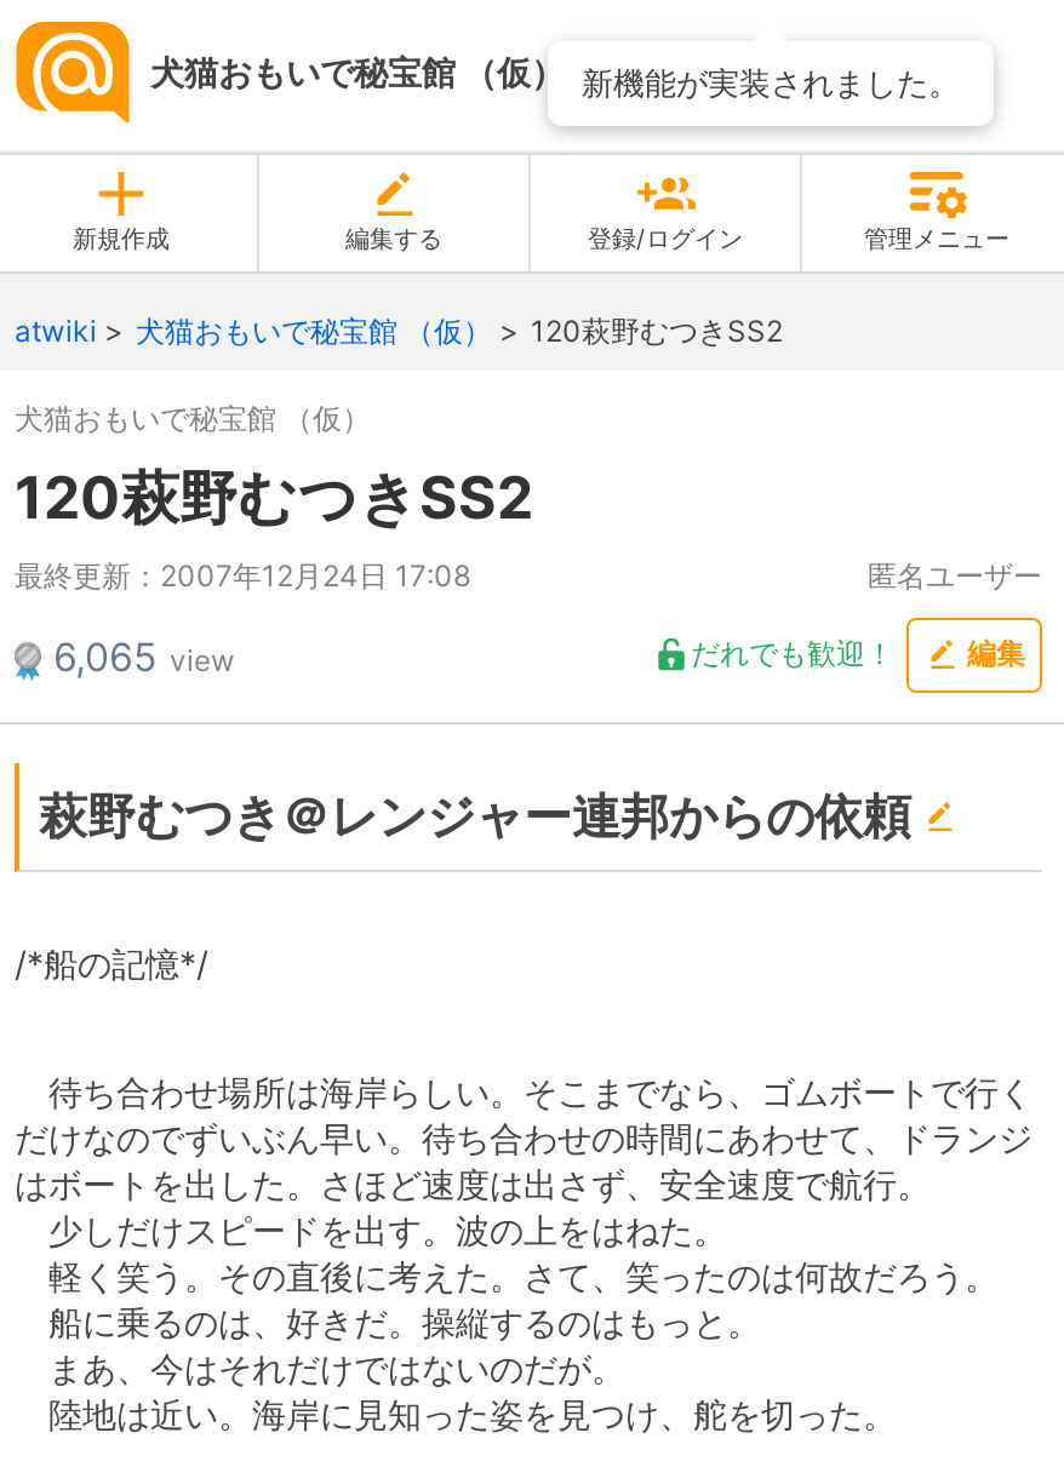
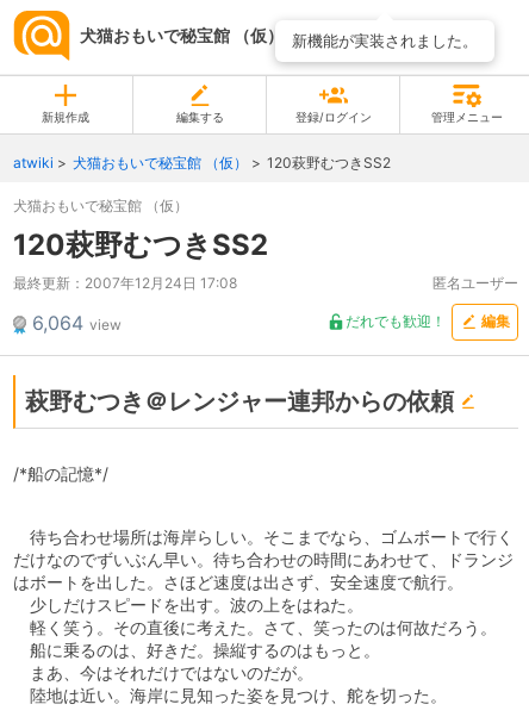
[53,631,235,680] 6,065 view -> [32,310,122,334] 6,064 view

